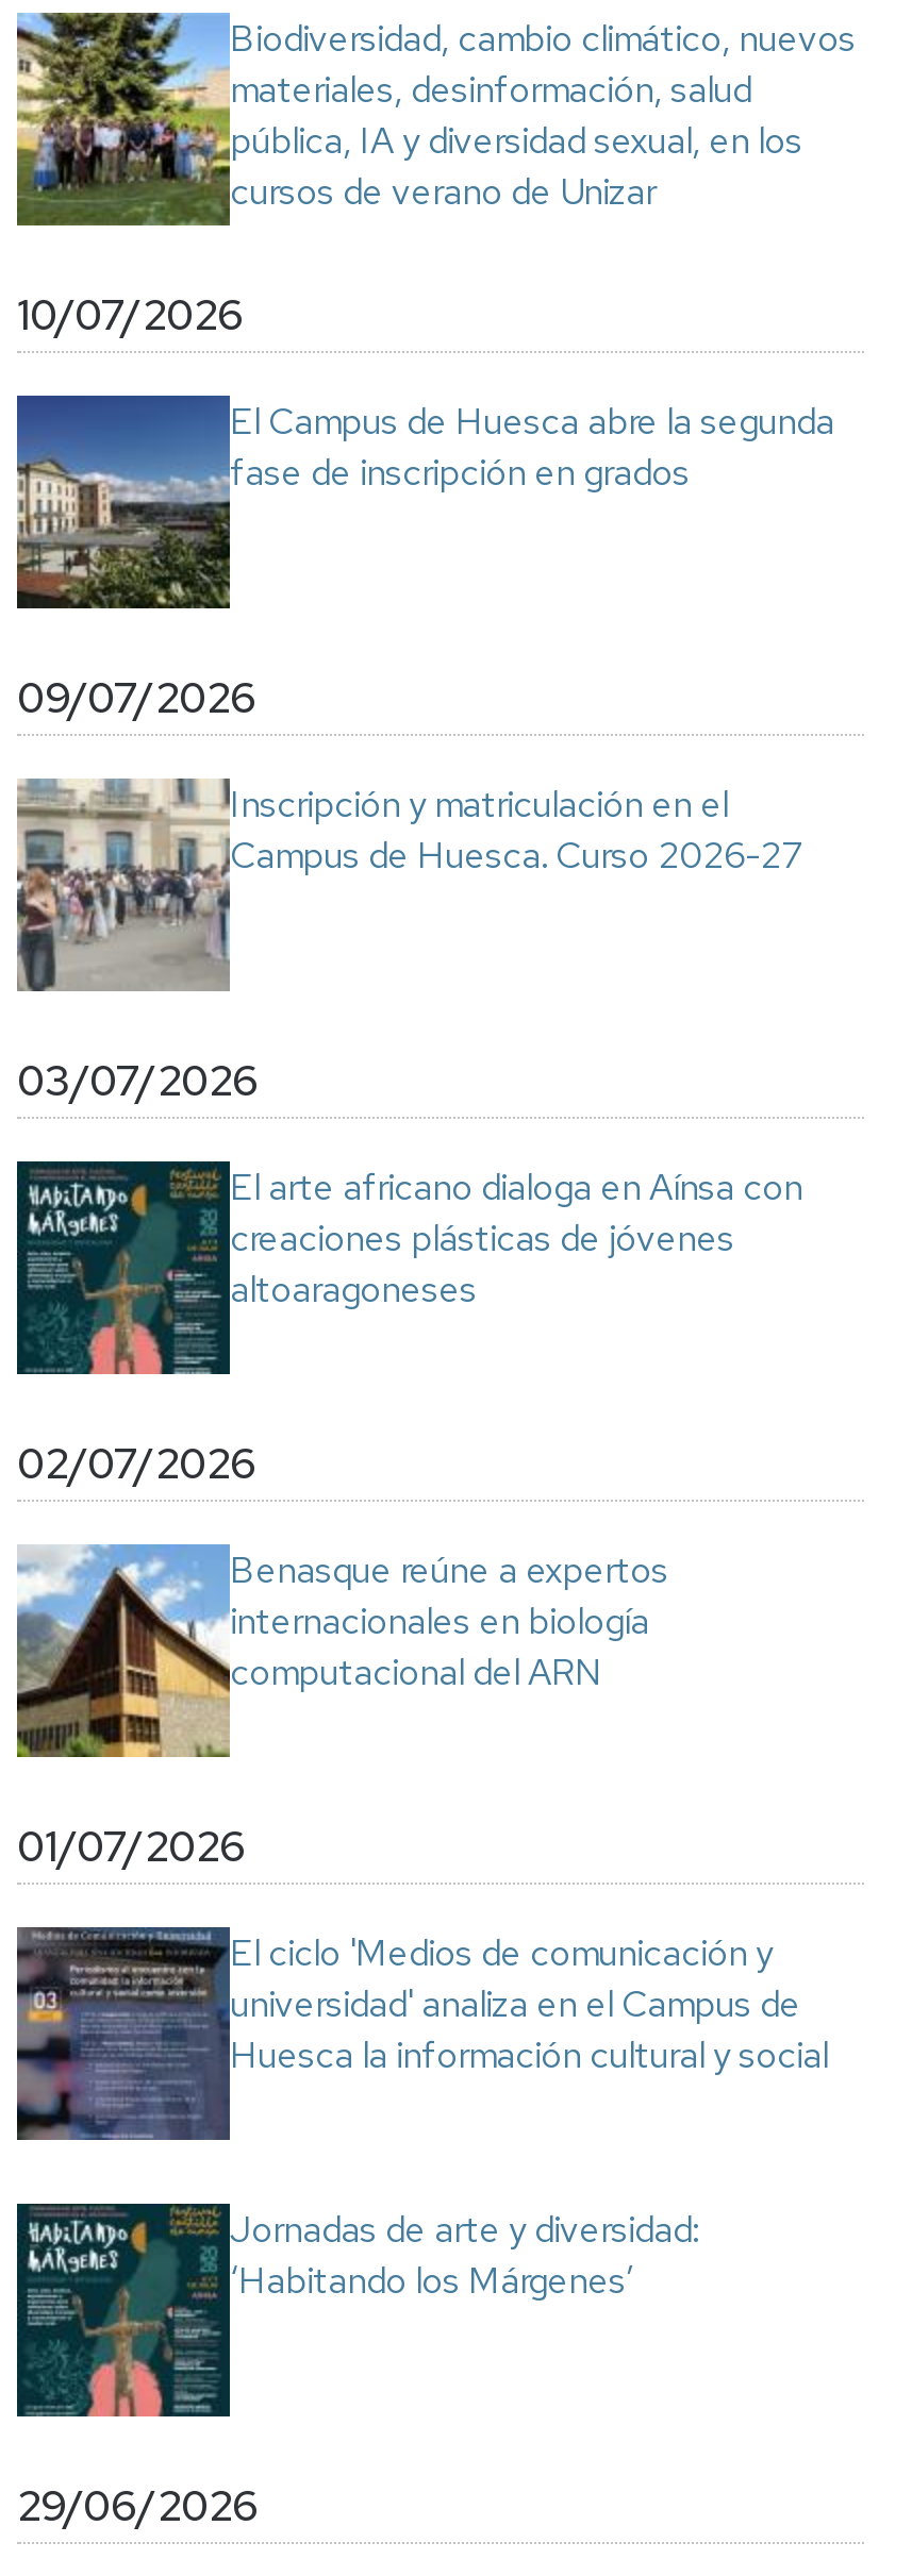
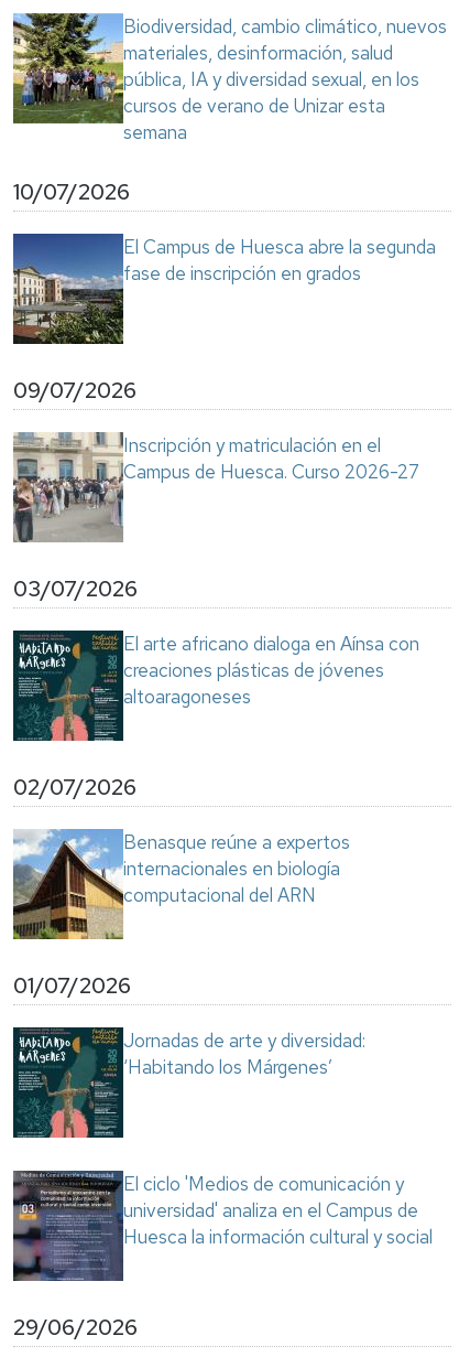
[230,168,656,215] cursos de verano de Unizar -> [123,94,385,144] cursos de verano de Unizar esta | semana
moved [13,1925,828,2142] -> [11,1170,433,1282]: [image] | El ciclo 'Medios de comunicación y | universidad' analiza en el Campus de | Huesca la información cultural y social
moved [15,2202,698,2419] -> [12,1026,365,1139]: [image] | Jornadas de arte y diversidad: | ‘Habitando los Márgenes’

